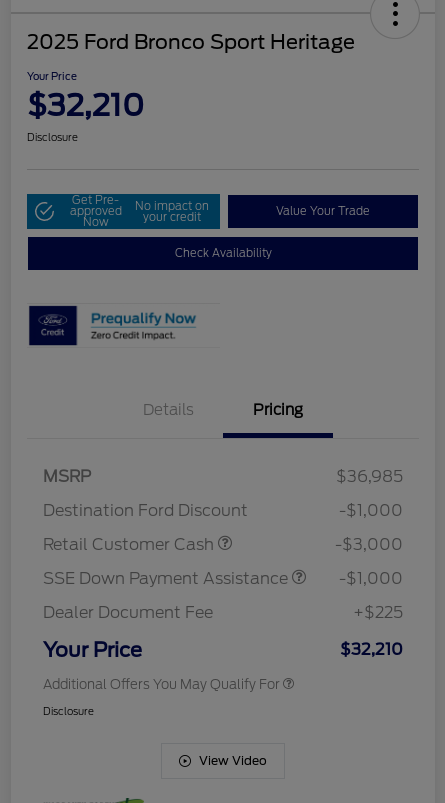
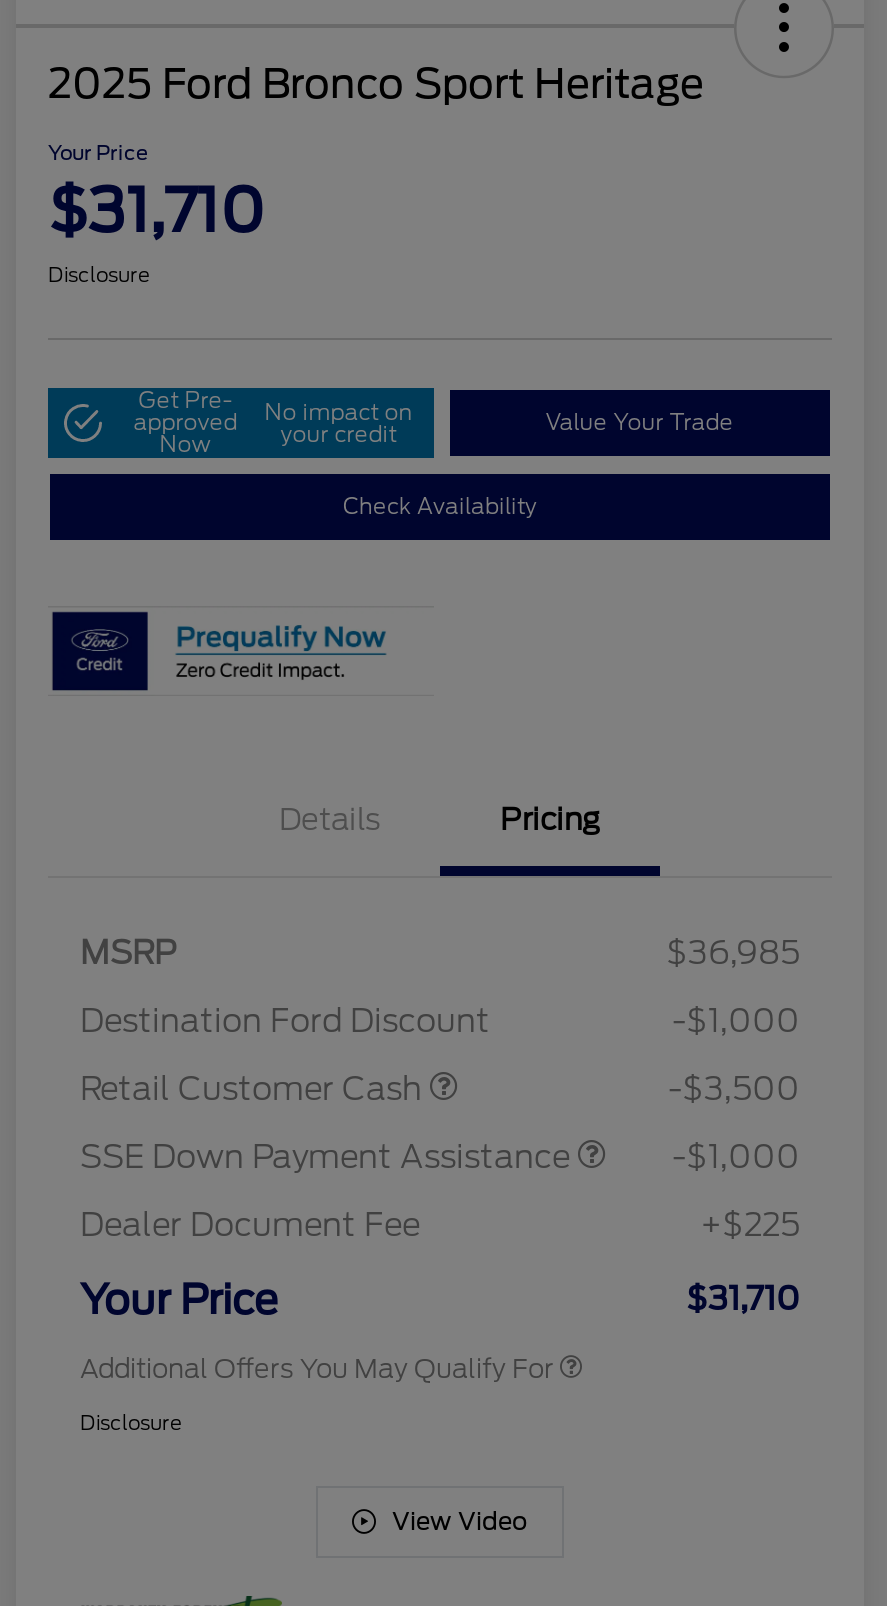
[27,87,144,123] $32,210 -> [48,174,264,246] $31,710
[335,534,403,553] -$3,000 -> [668,1069,800,1107] -$3,500
[340,639,403,658] $32,210 -> [686,1279,800,1317] $31,710

